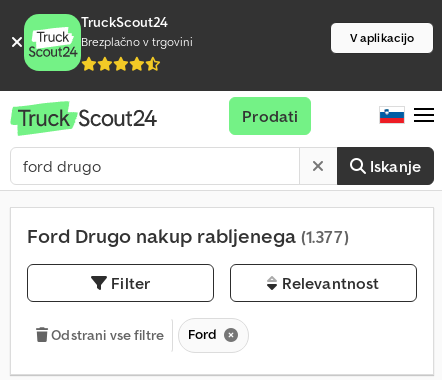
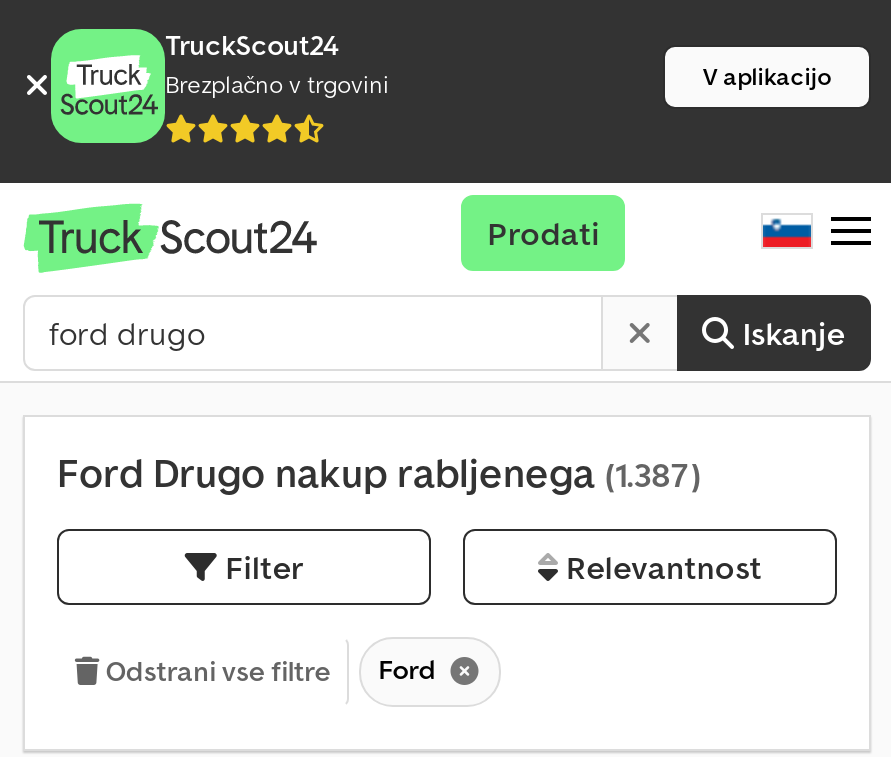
[27,223,349,249] Ford Drugo nakup rabljenega (1.377) -> [57,447,701,499] Ford Drugo nakup rabljenega (1.387)

